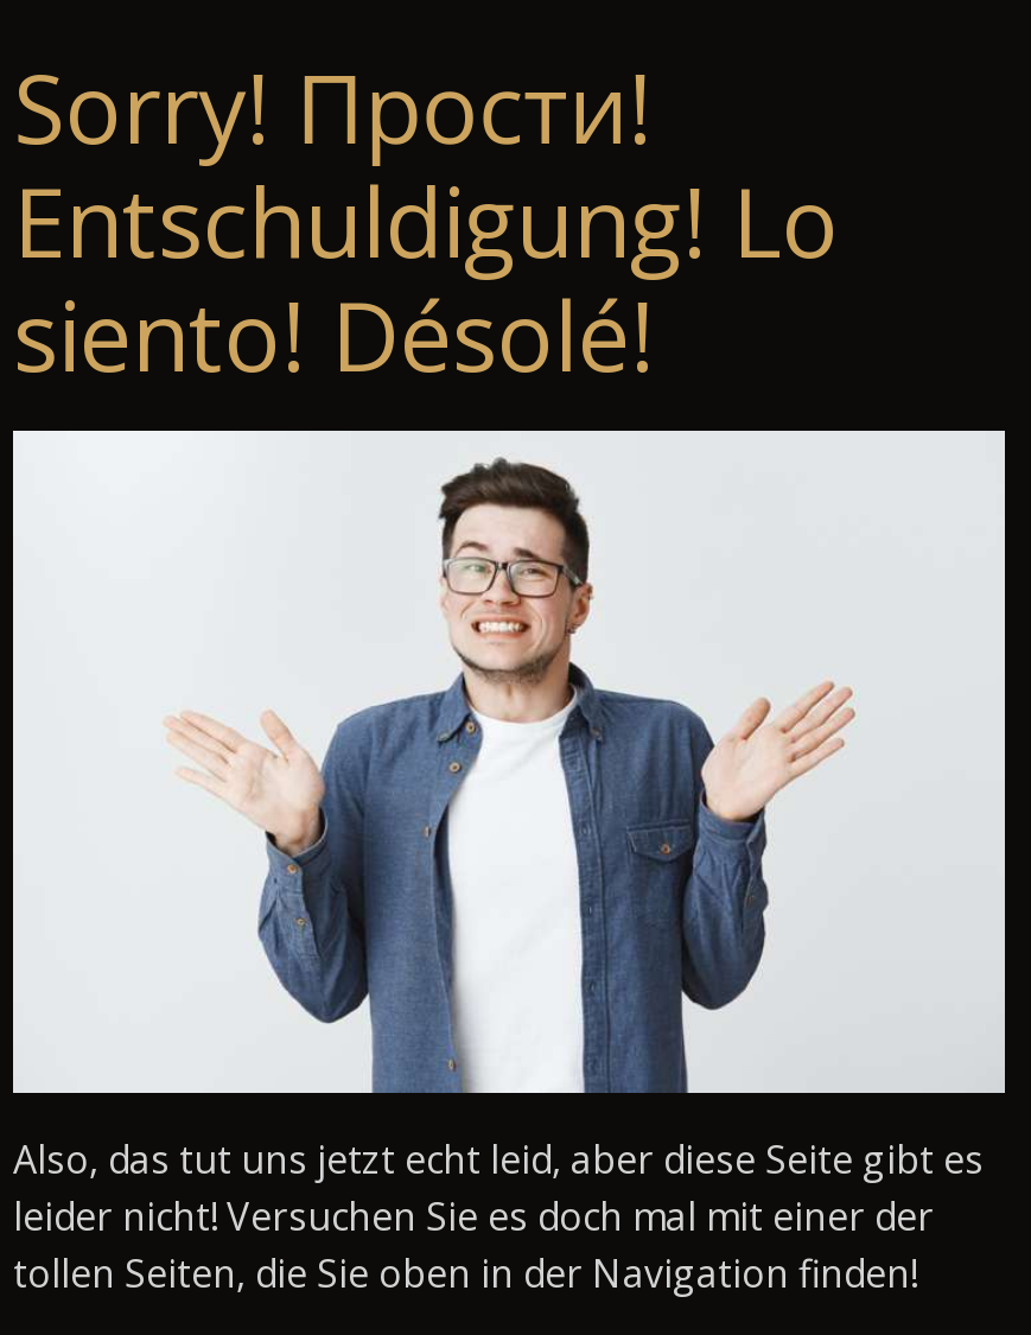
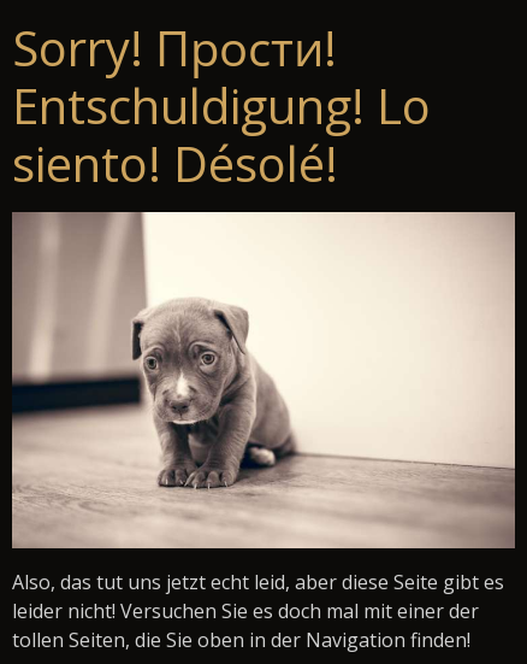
[11,428,1007,1095] [image] -> [11,211,515,550] [image]

